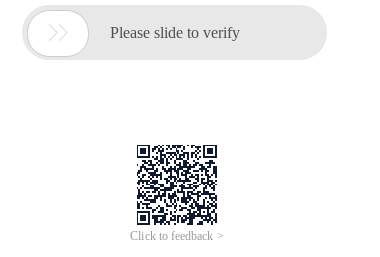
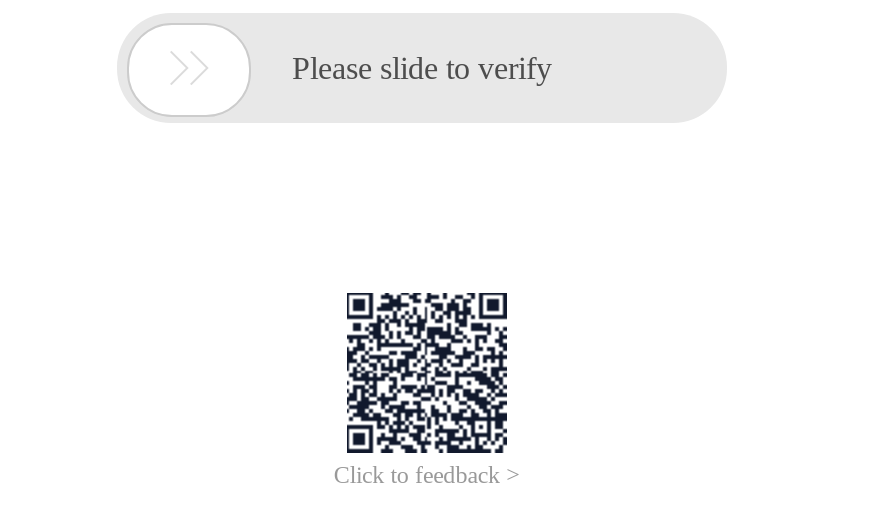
[136,144,217,225] [image] -> [347,291,509,455] [image]

